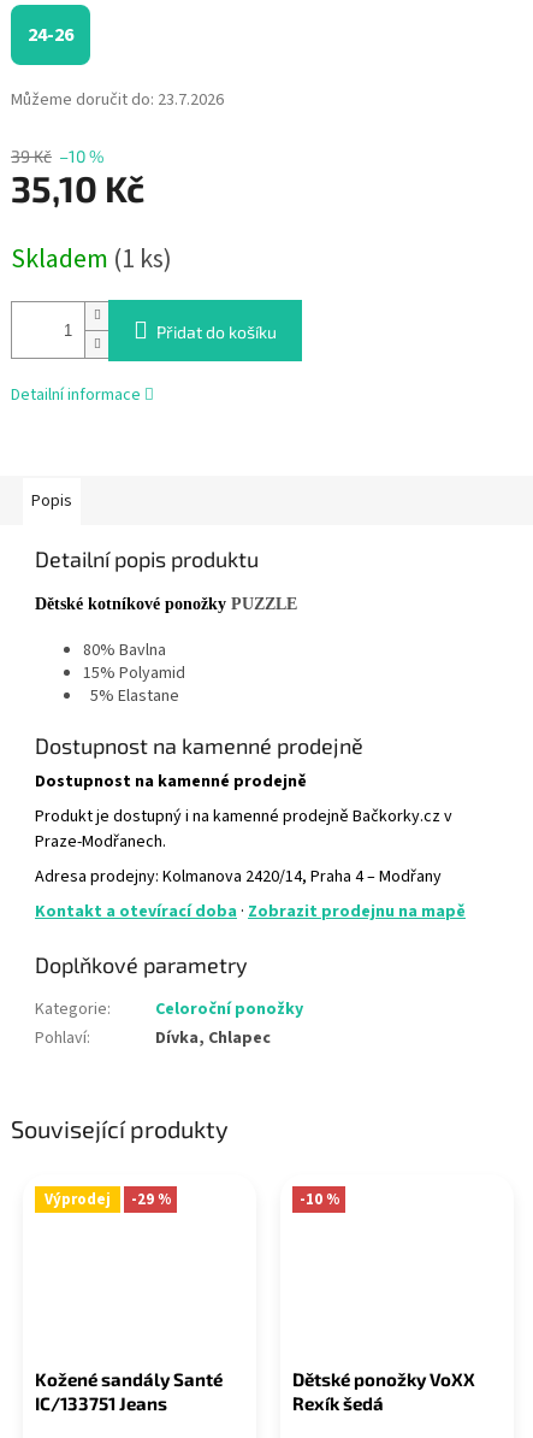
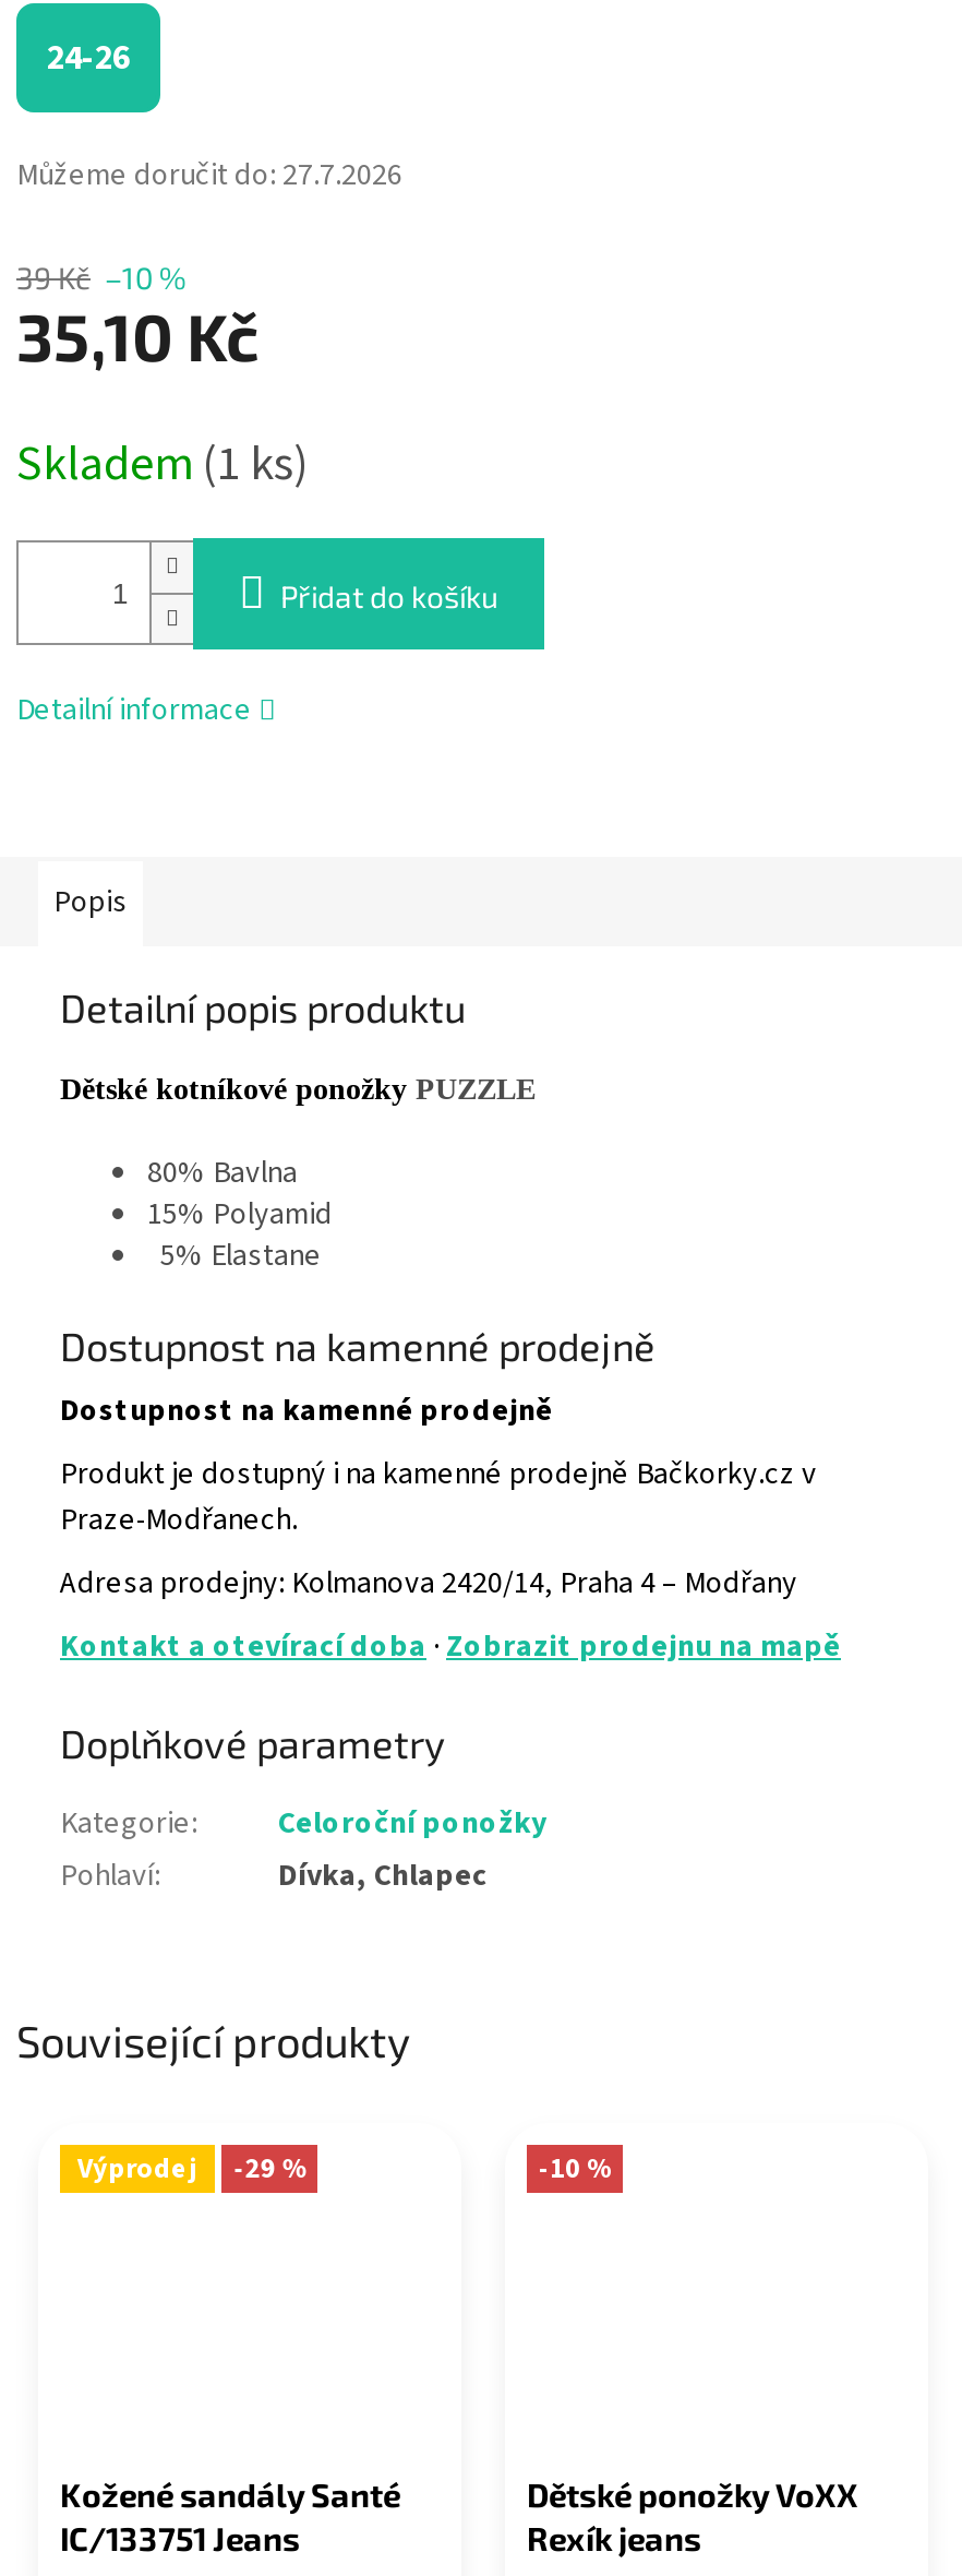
[11,88,224,112] Můžeme doručit do: 23.7.2026 -> [16,153,402,197] Můžeme doručit do: 27.7.2026
[292,1392,384,1414] Rexík šedá -> [527,2518,701,2557] Rexík jeans

